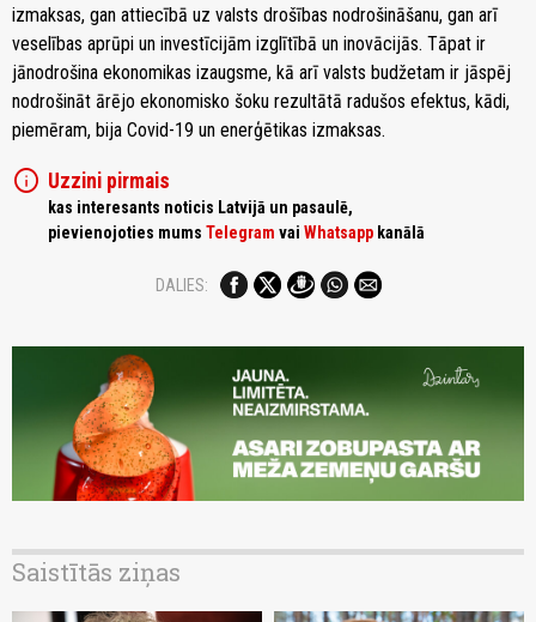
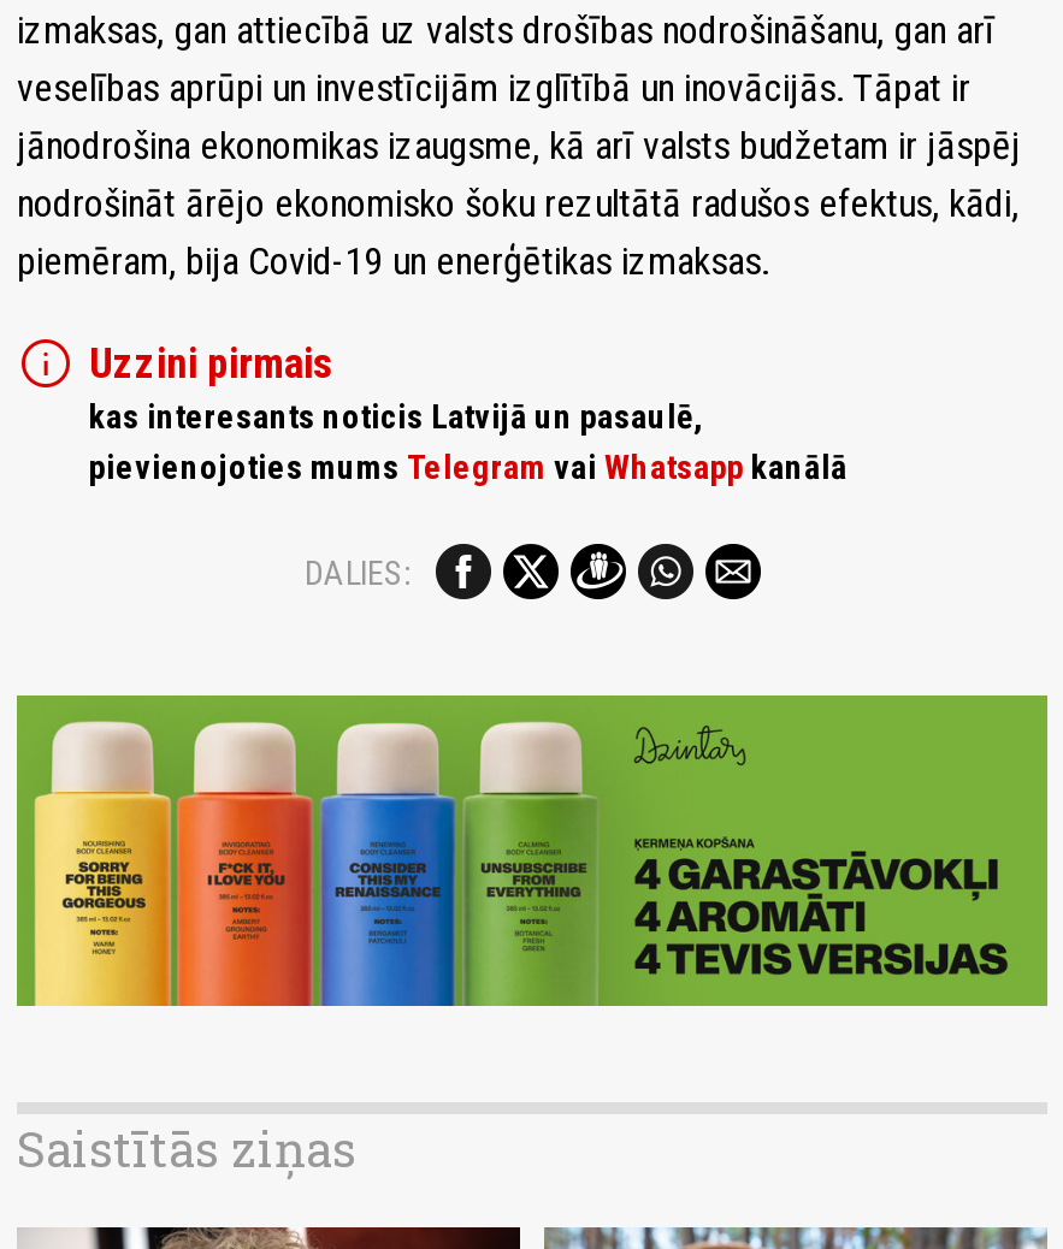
[11,345,525,502] [image] -> [14,693,1050,1008] [image]

